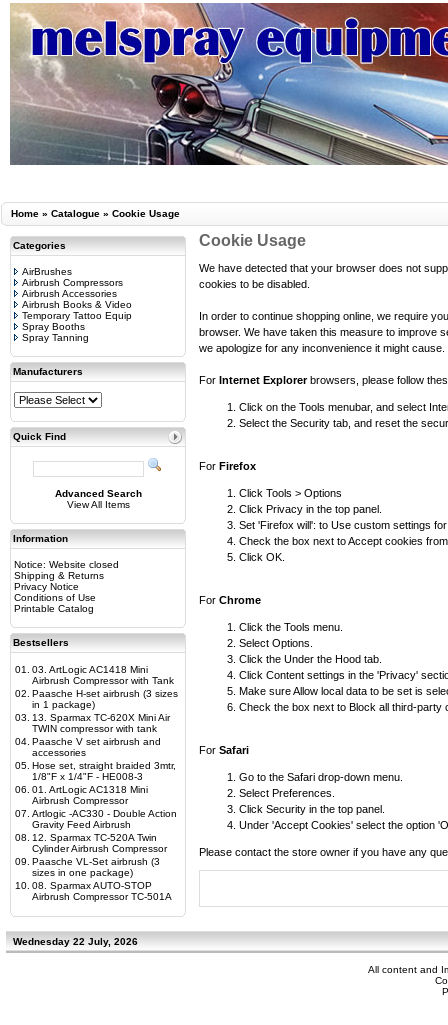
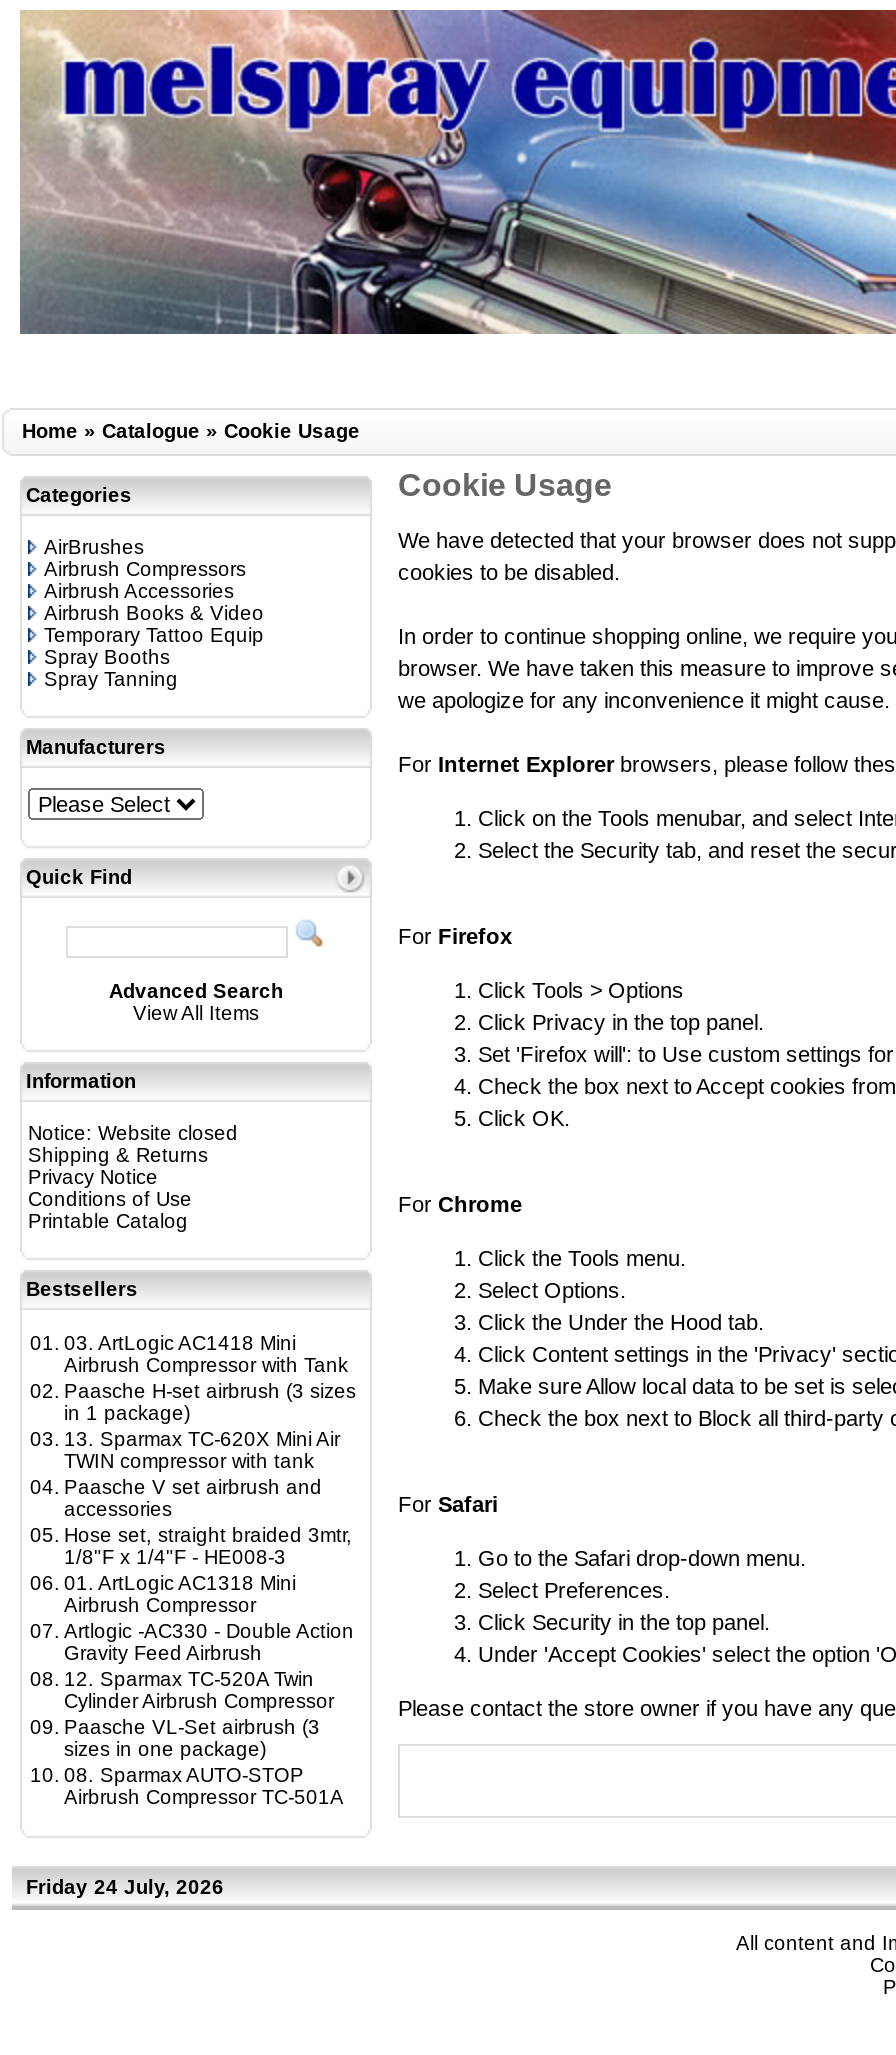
[7,936,144,947] Wednesday 22 July, 2026 -> [14,1876,236,1898] Friday 24 July, 2026

